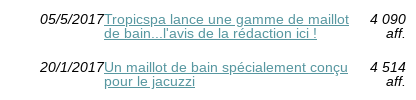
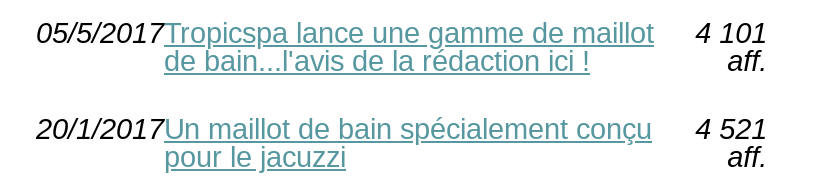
[40,11,406,27] 05/5/2017Tropicspa lance une gamme de maillot 4 090 -> [36,17,767,49] 05/5/2017Tropicspa lance une gamme de maillot 4 101
[40,59,406,75] 20/1/2017Un maillot de bain spécialement conçu 4 514 -> [36,113,767,145] 20/1/2017Un maillot de bain spécialement conçu 4 521

